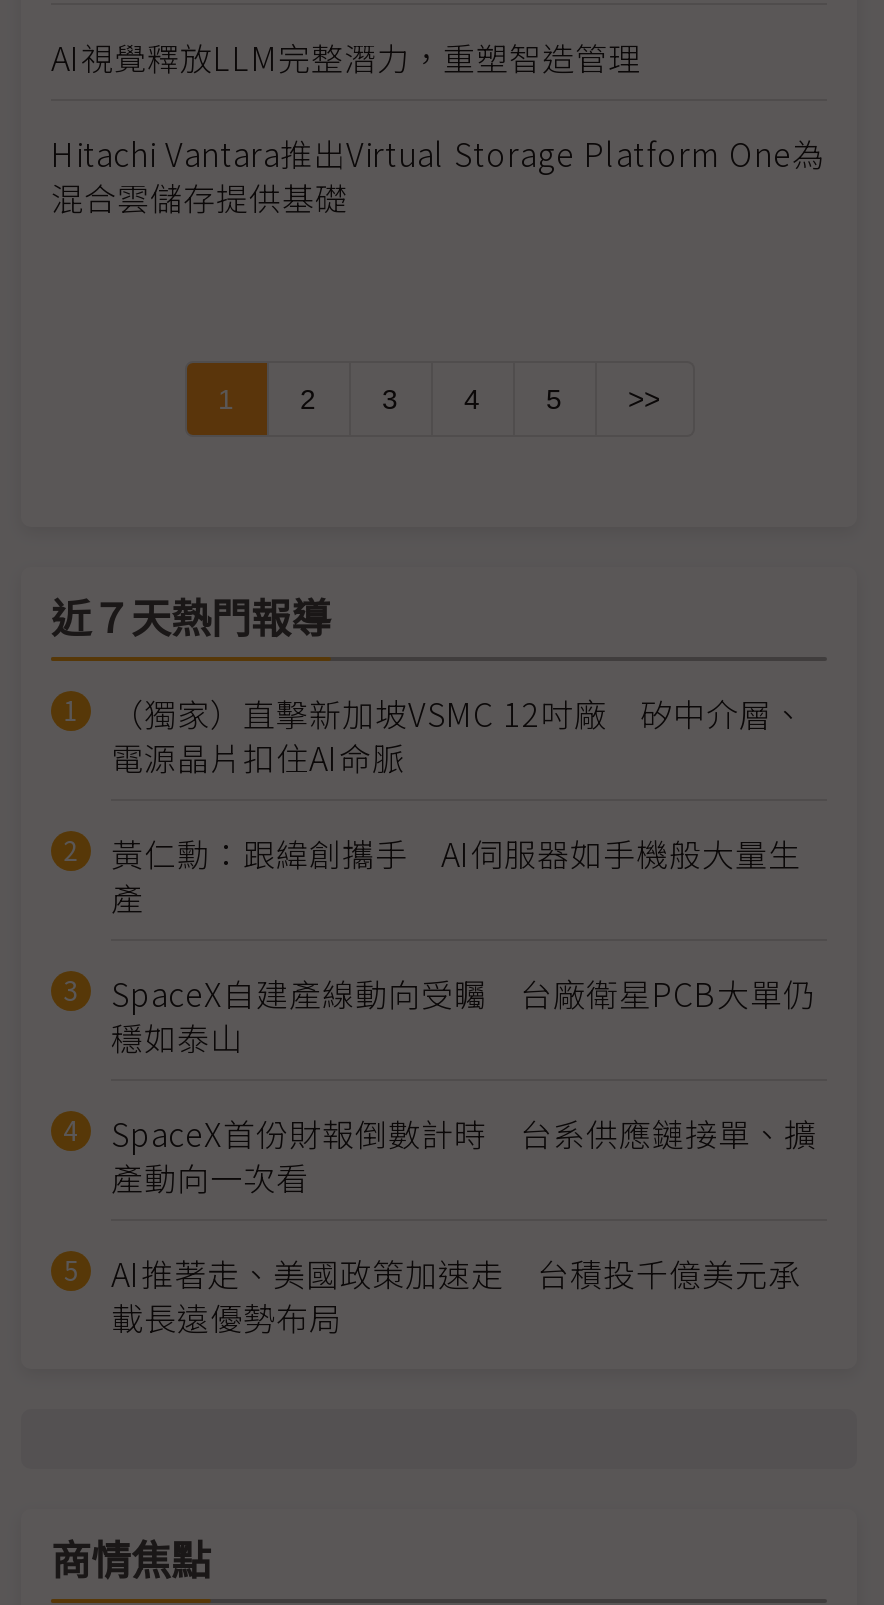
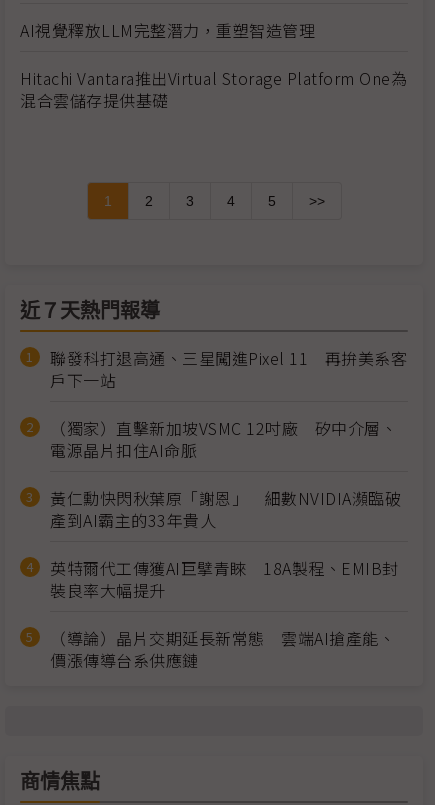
none -> [50,346,407,392] 聯發科打退高通、三星闖進Pixel 11 再拚美系客 | 戶下一站
moved [111,689,805,781] -> [50,416,397,462]: （獨家）直擊新加坡VSMC 12吋廠 矽中介層、 | 電源晶片扣住AI命脈
[111,829,817,1341] 黃仁勳：跟緯創攜手 AI伺服器如手機般大量生 | 產 | SpaceX自建產線動向受矚 台廠衛星PCB大單仍 | 穩如泰山 | SpaceX首份財報倒數計時 台系供應鏈接單、擴 | 產動向一次看 | AI推著走、美國政策加速走 台積投千億美元承 | 載長遠優勢布局 -> [50,486,401,672] 黃仁勳快閃秋葉原「謝恩」 細數NVIDIA瀕臨破 | 產到AI霸主的33年貴人 | 英特爾代工傳獲AI巨擘青睞 18A製程、EMIB封 | 裝良率大幅提升 | （導論）晶片交期延長新常態 雲端AI搶產能、 | 價漲傳導台系供應鏈

